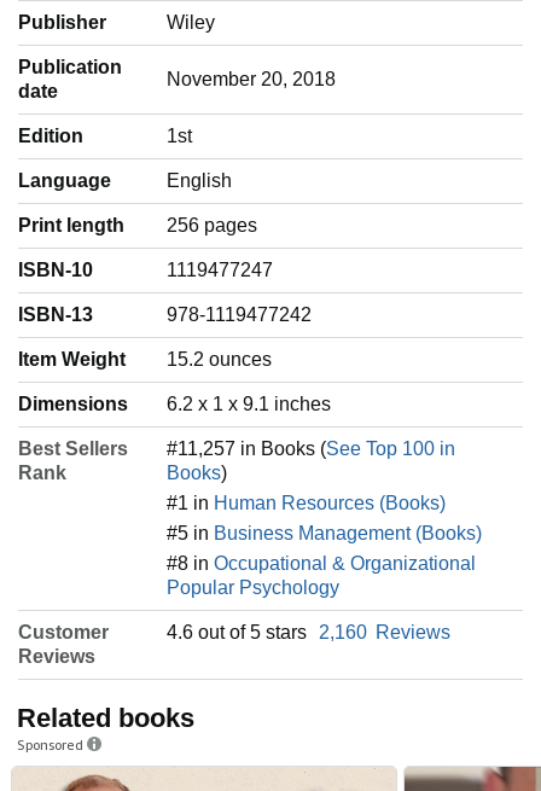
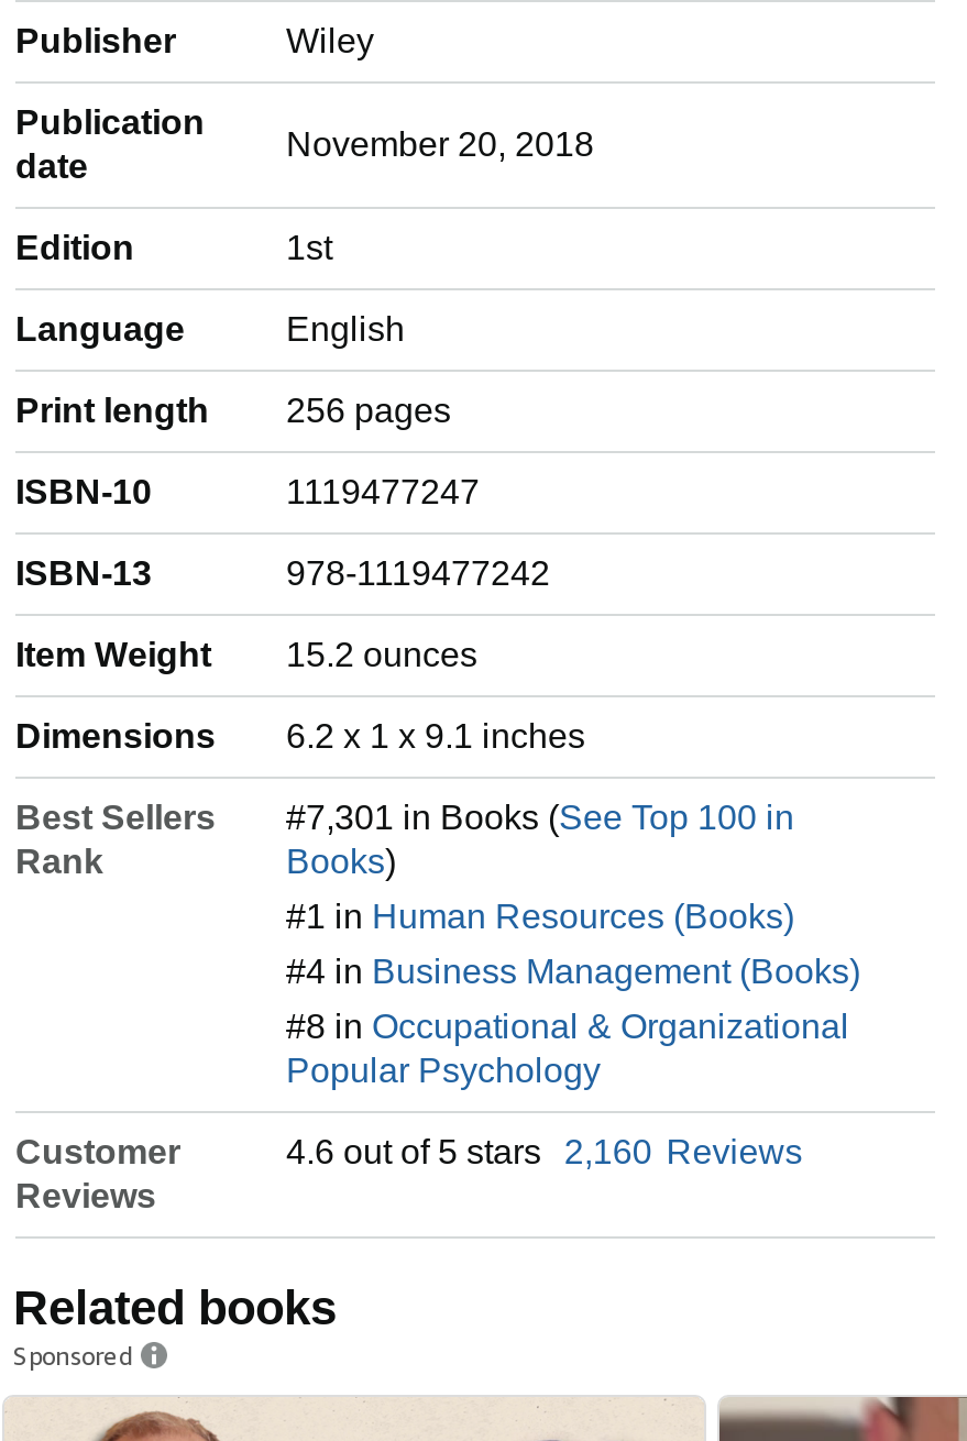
[167,439,455,459] #11,257 in Books (See Top 100 in -> [286,799,794,836] #7,301 in Books (See Top 100 in
[167,523,482,544] #5 in Business Management (Books) -> [286,953,860,990] #4 in Business Management (Books)

